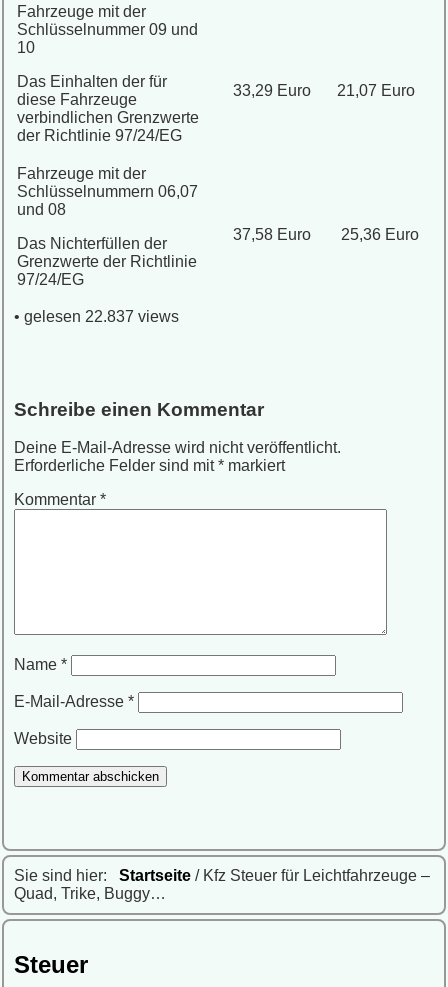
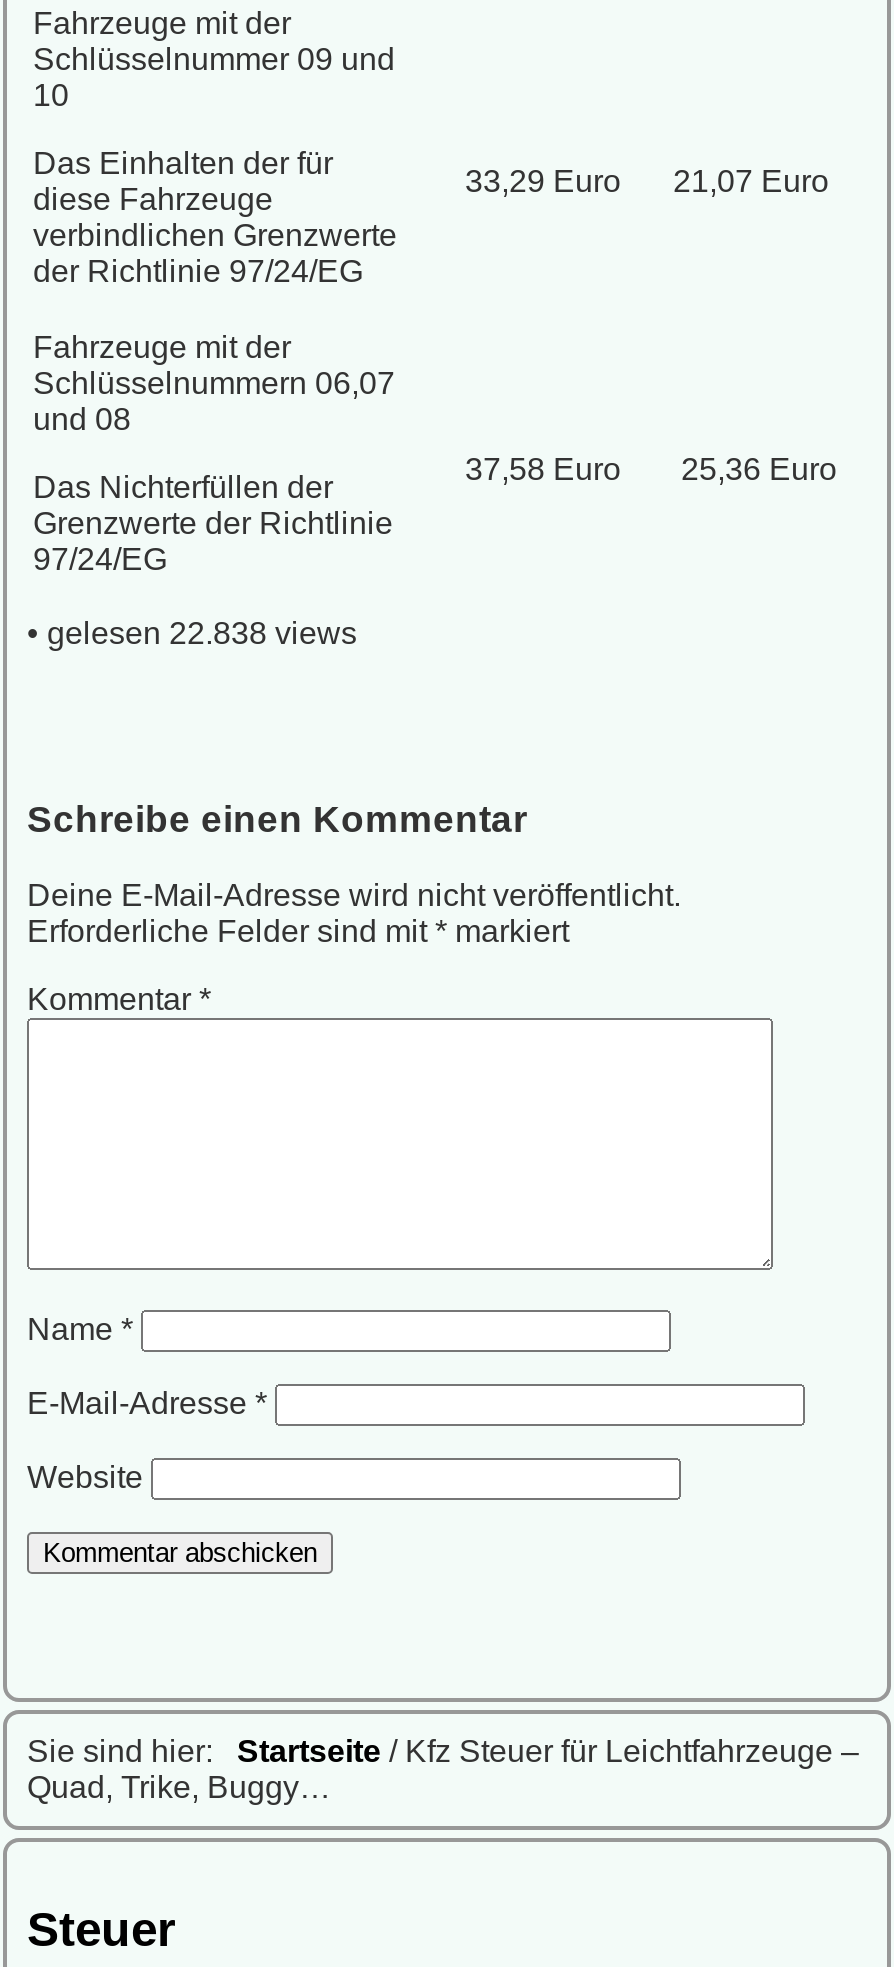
[14,308,179,325] • gelesen 22.837 views -> [27,616,357,650] • gelesen 22.838 views

